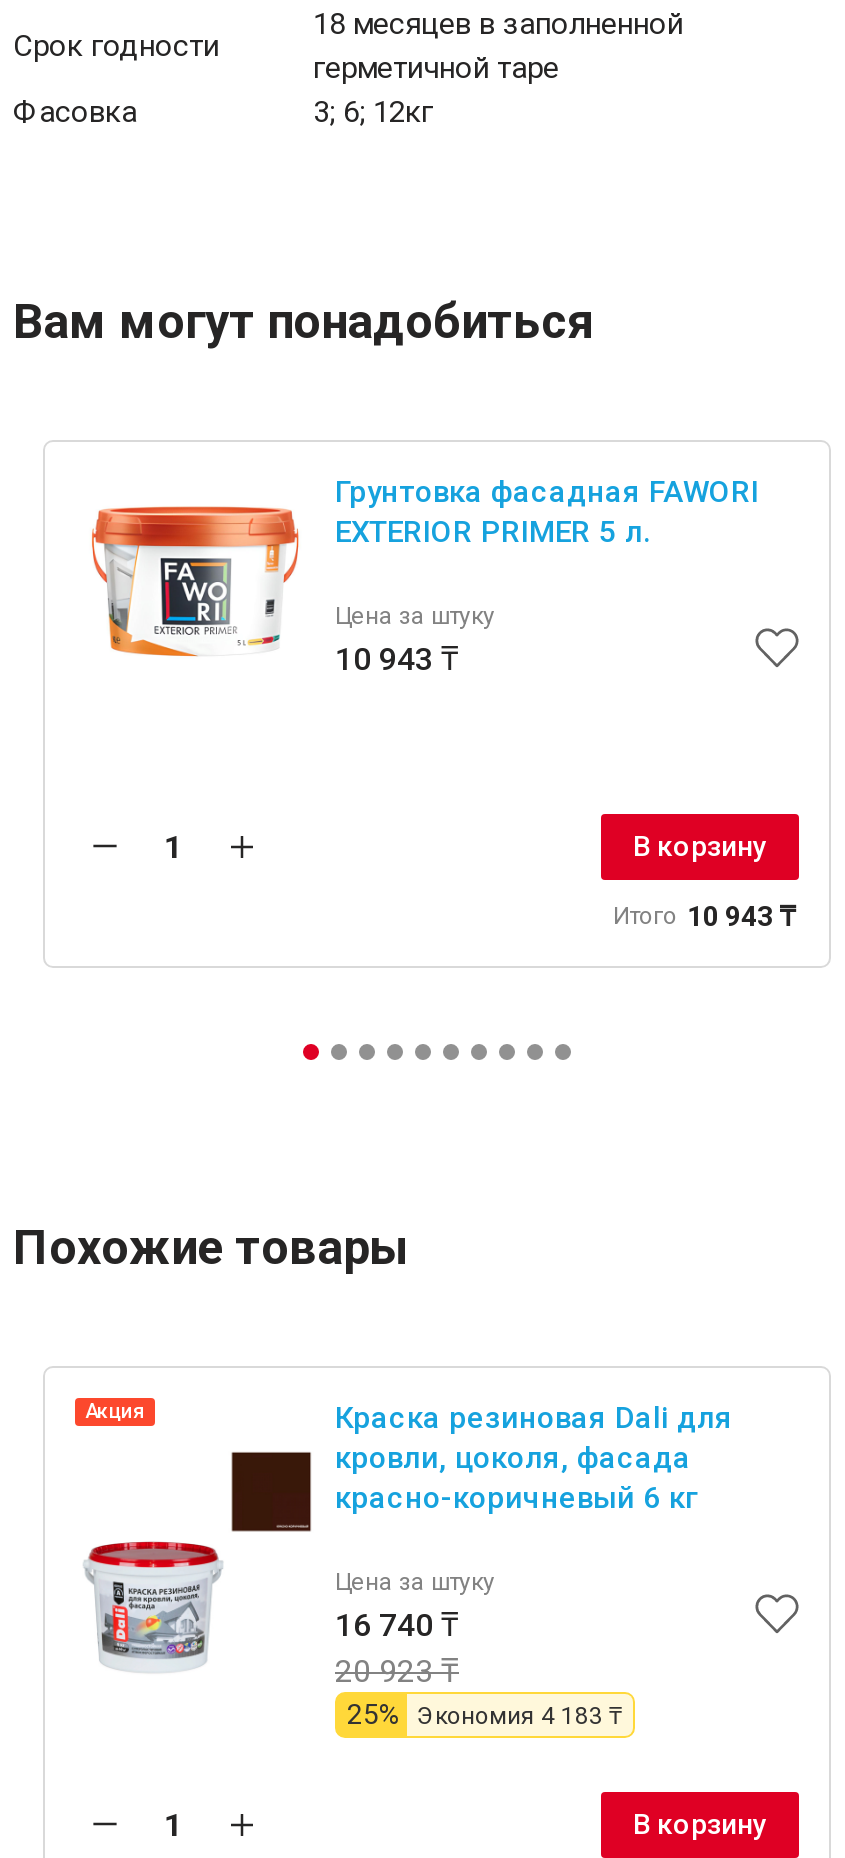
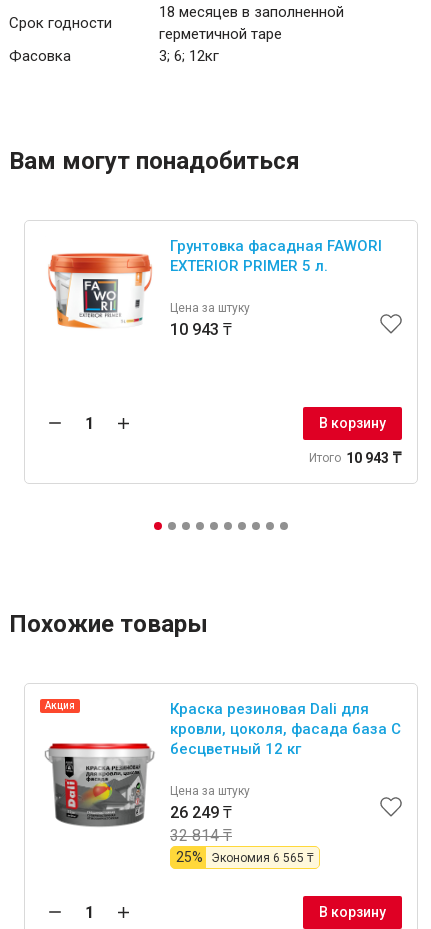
[83,1440,697,1670] [image] | кровли, цоколя, фасада | красно-коричневый 6 кг -> [44,720,401,835] [image] | кровли, цоколя, фасада база C | бесцветный 12 кг
[335,1606,459,1644] 16 740 ₸ -> [170,803,232,822] 26 249 ₸
[335,1652,459,1690] 20 923 ₸ -> [170,826,232,845] 32 814 ₸
[347,1698,623,1730] 25% Экономия 4 183 ₸ -> [176,849,314,865] 25% Экономия 6 565 ₸

